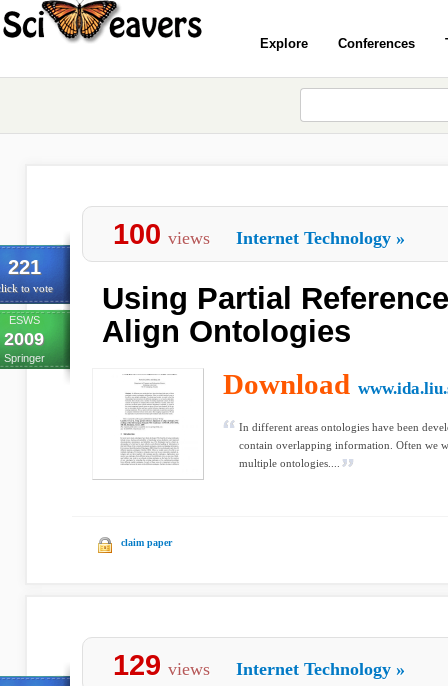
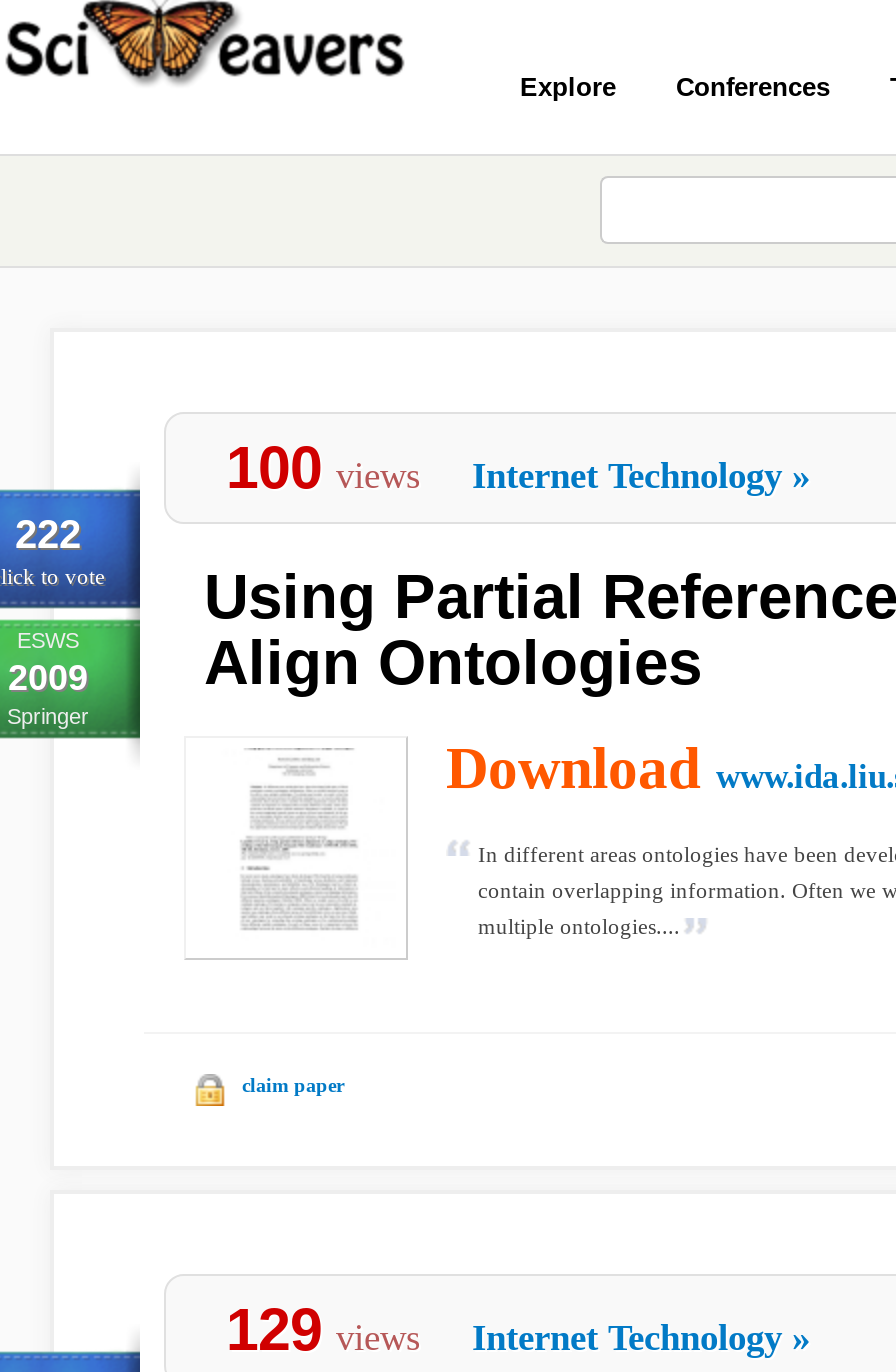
[7,256,40,278] 221 -> [15,512,81,556] 222

